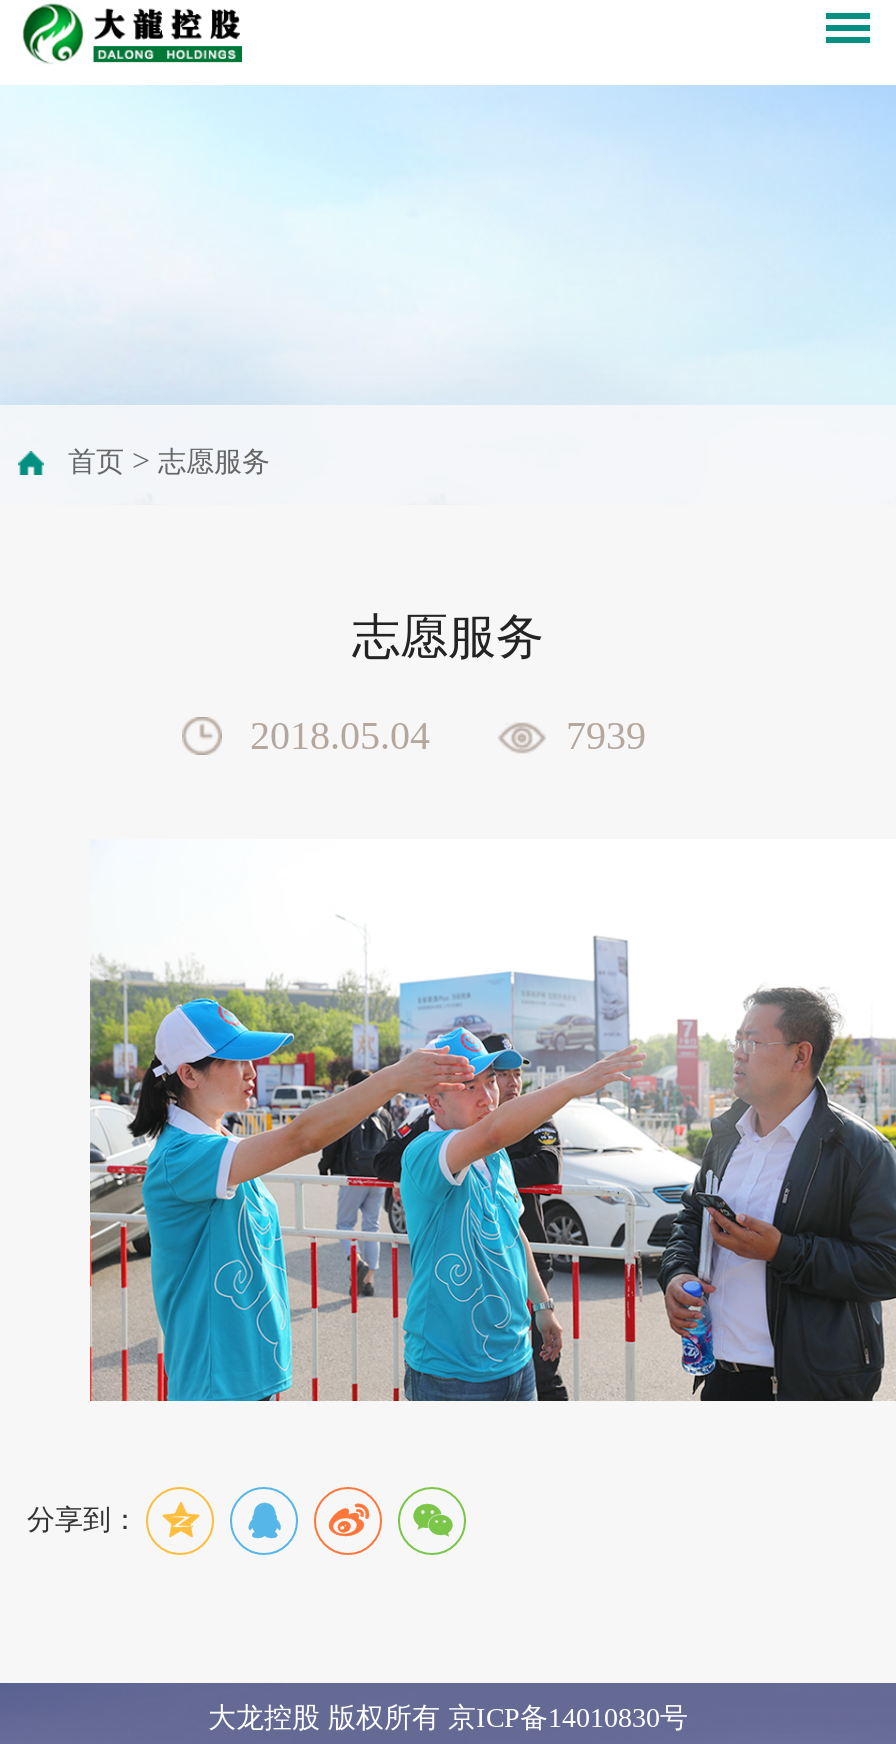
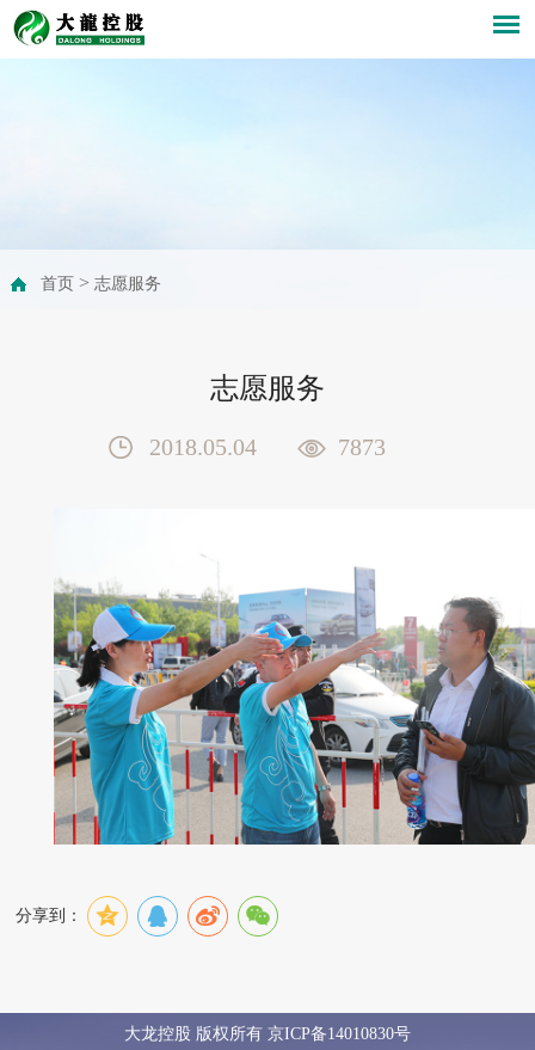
[566,713,646,757] 7939 -> [338,434,386,460] 7873

